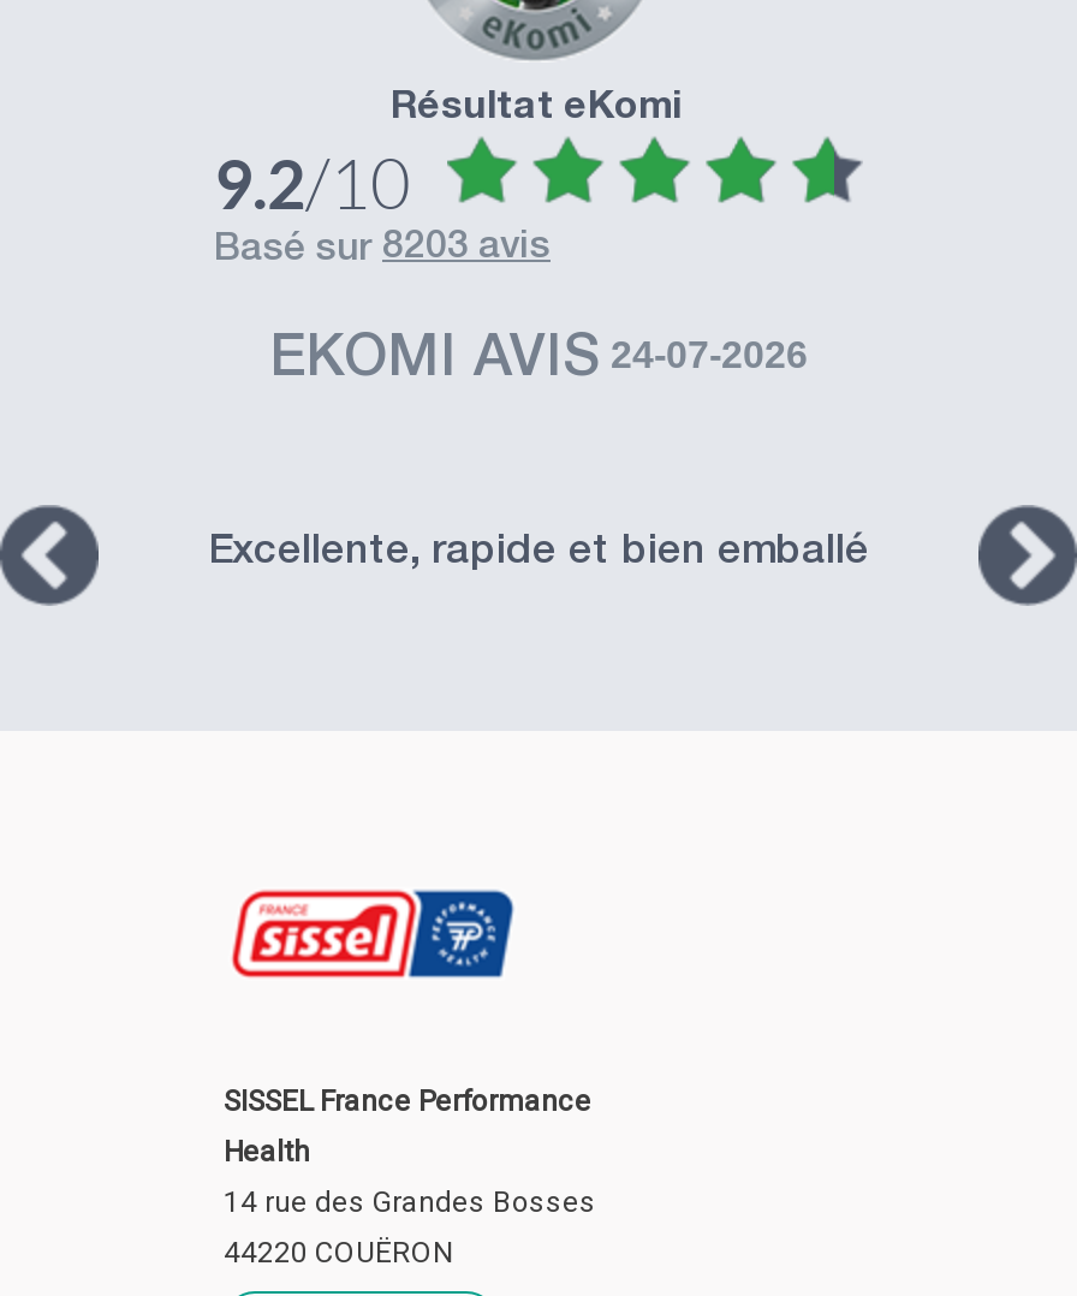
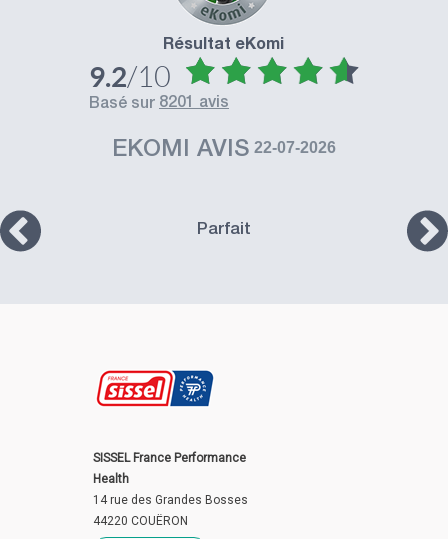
[240,230,551,271] basé sur 8203 avis -> [100,95,229,113] basé sur 8201 avis
[269,333,808,391] EKOMI AVIS 24-07-2026 -> [112,139,336,163] EKOMI AVIS 22-07-2026
[208,533,869,574] Excellente, rapide et bien emballé -> [197,222,251,239] Parfait

